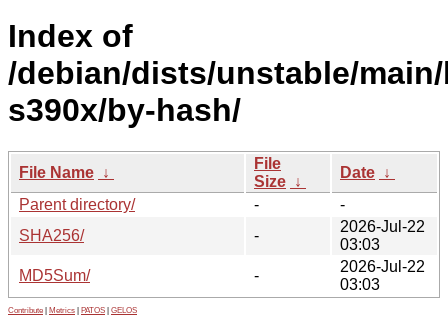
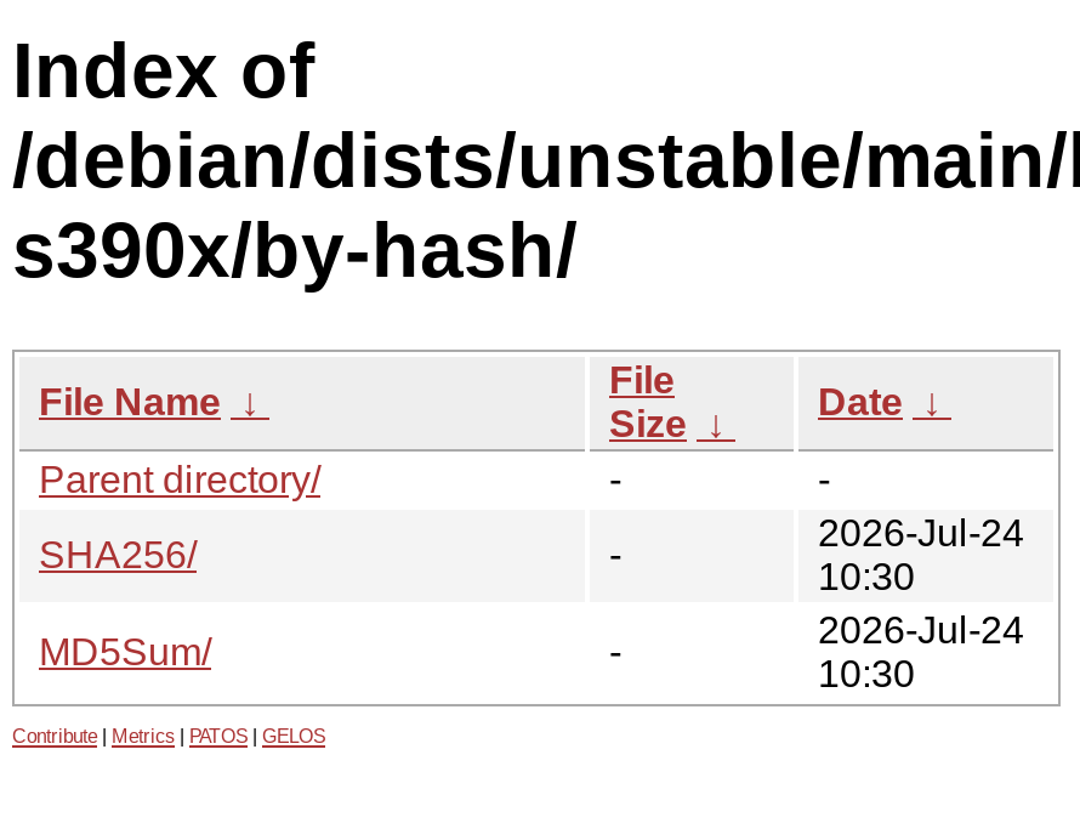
[340,218,425,253] 2026-Jul-22 | 03:03 -> [818,512,1024,597] 2026-Jul-24 | 10:30
[340,258,425,293] 2026-Jul-22 | 03:03 -> [818,609,1024,694] 2026-Jul-24 | 10:30

